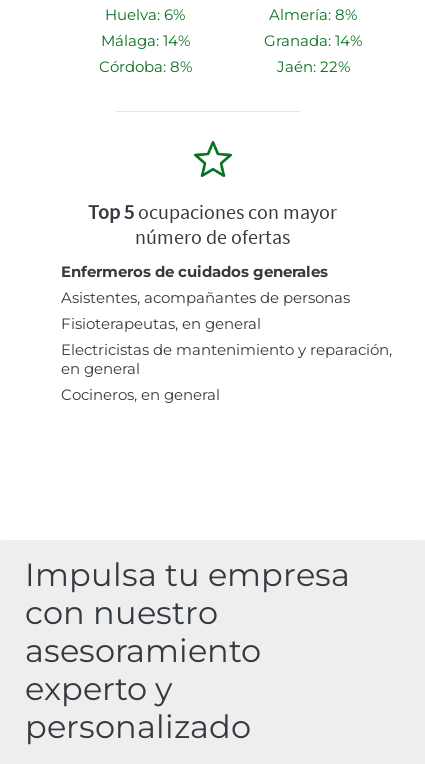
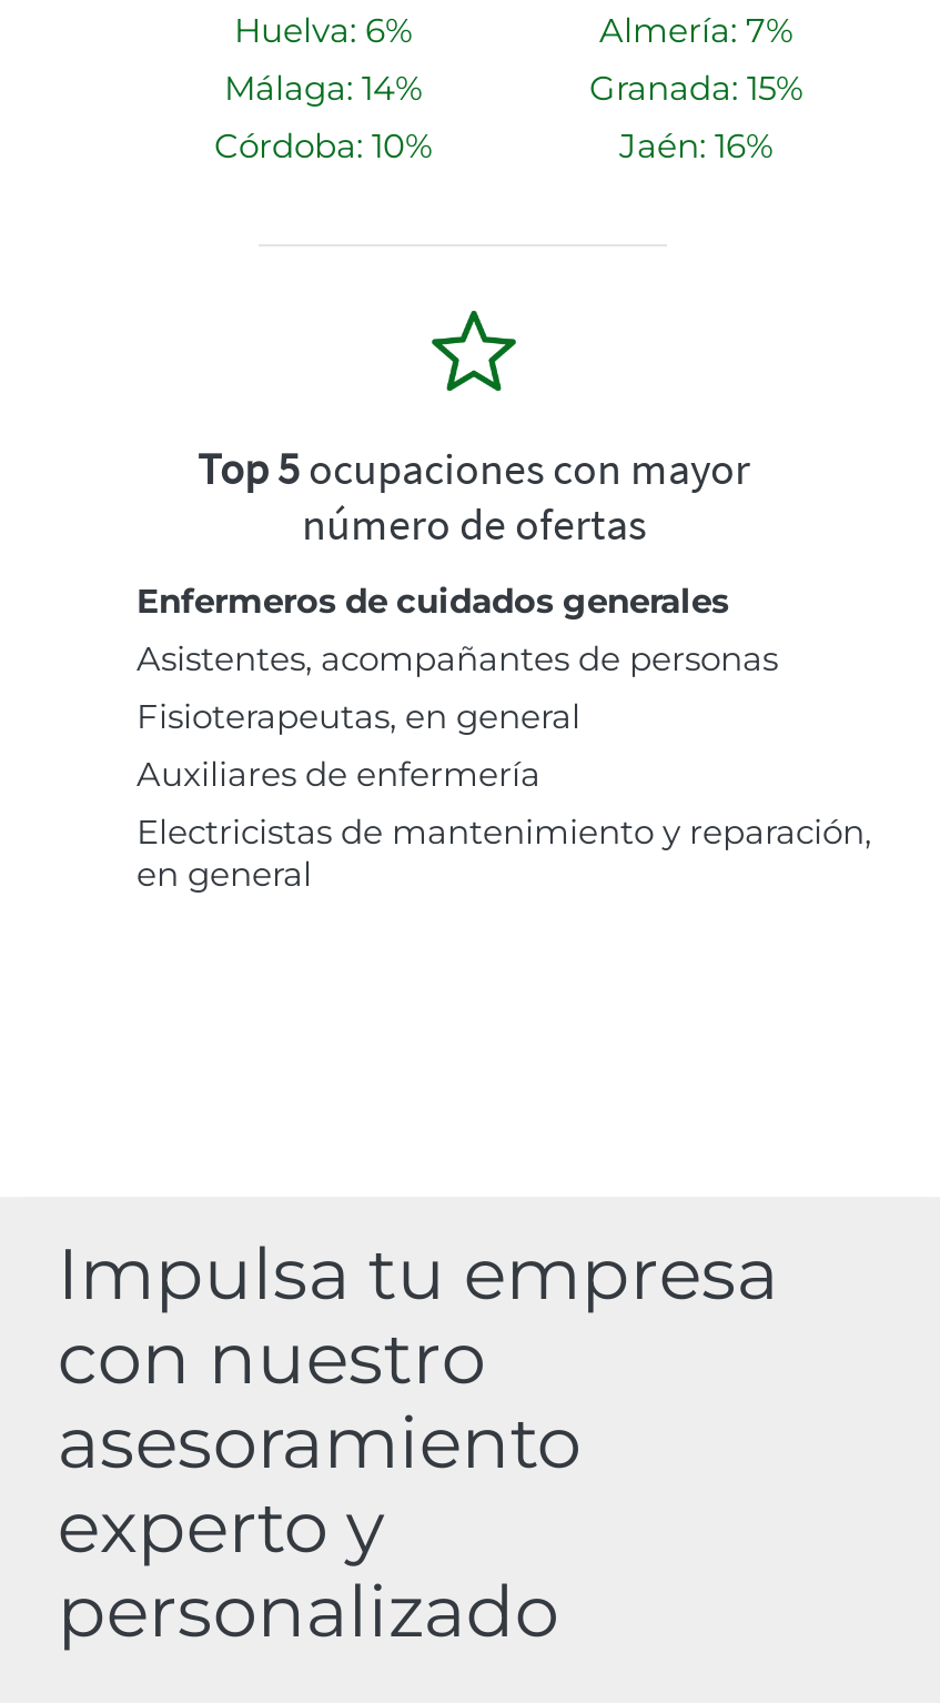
[269,5,357,24] Almería: 8% -> [599,9,792,52] Almería: 7%
[264,31,362,50] Granada: 14% -> [589,67,802,109] Granada: 15%
[98,57,191,76] Córdoba: 8% -> [214,125,432,167] Córdoba: 10%
[276,57,349,76] Jaén: 22% -> [619,125,772,167] Jaén: 16%
none -> [137,753,540,795] Auxiliares de enfermería
moved [61,340,392,378] -> [137,811,871,895]: Electricistas de mantenimiento y reparación, | en general
[61,385,220,404] Cocineros, en general -> none

